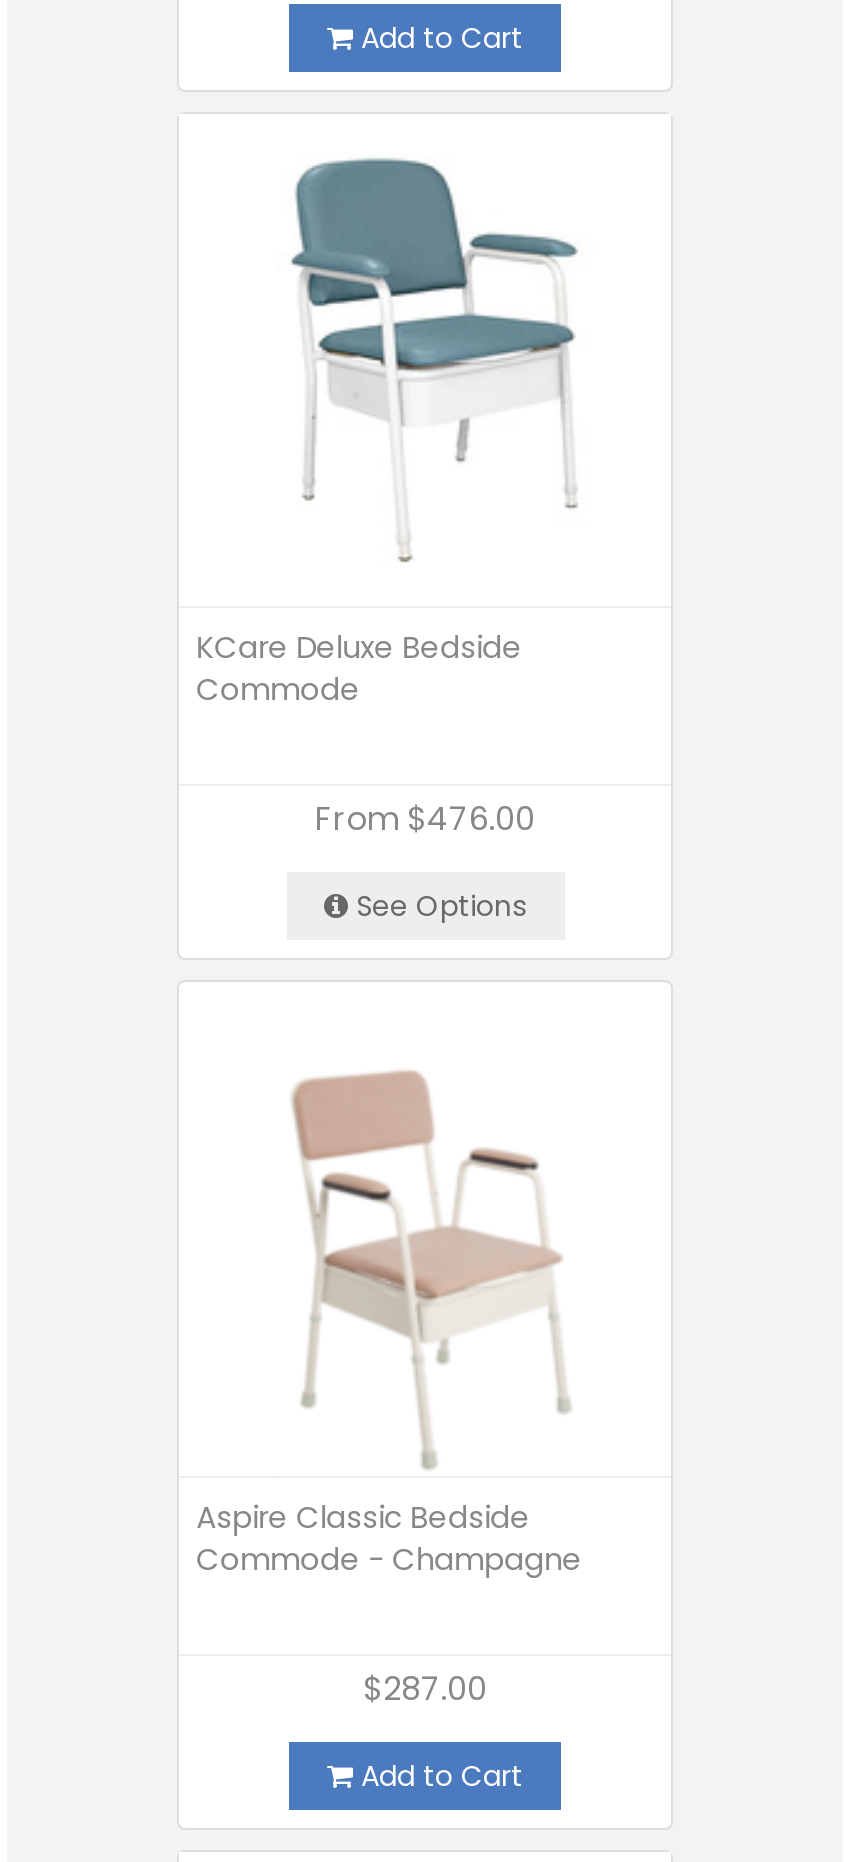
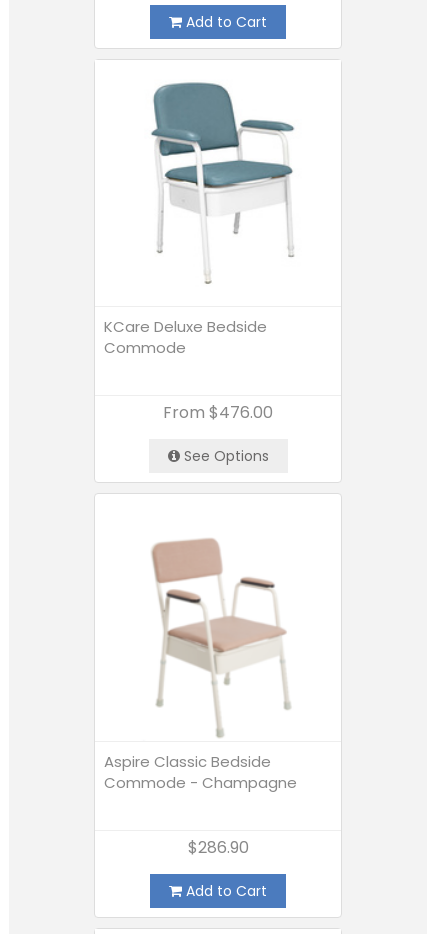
[363,1666,487,1712] $287.00 -> [187,836,248,859] $286.90

